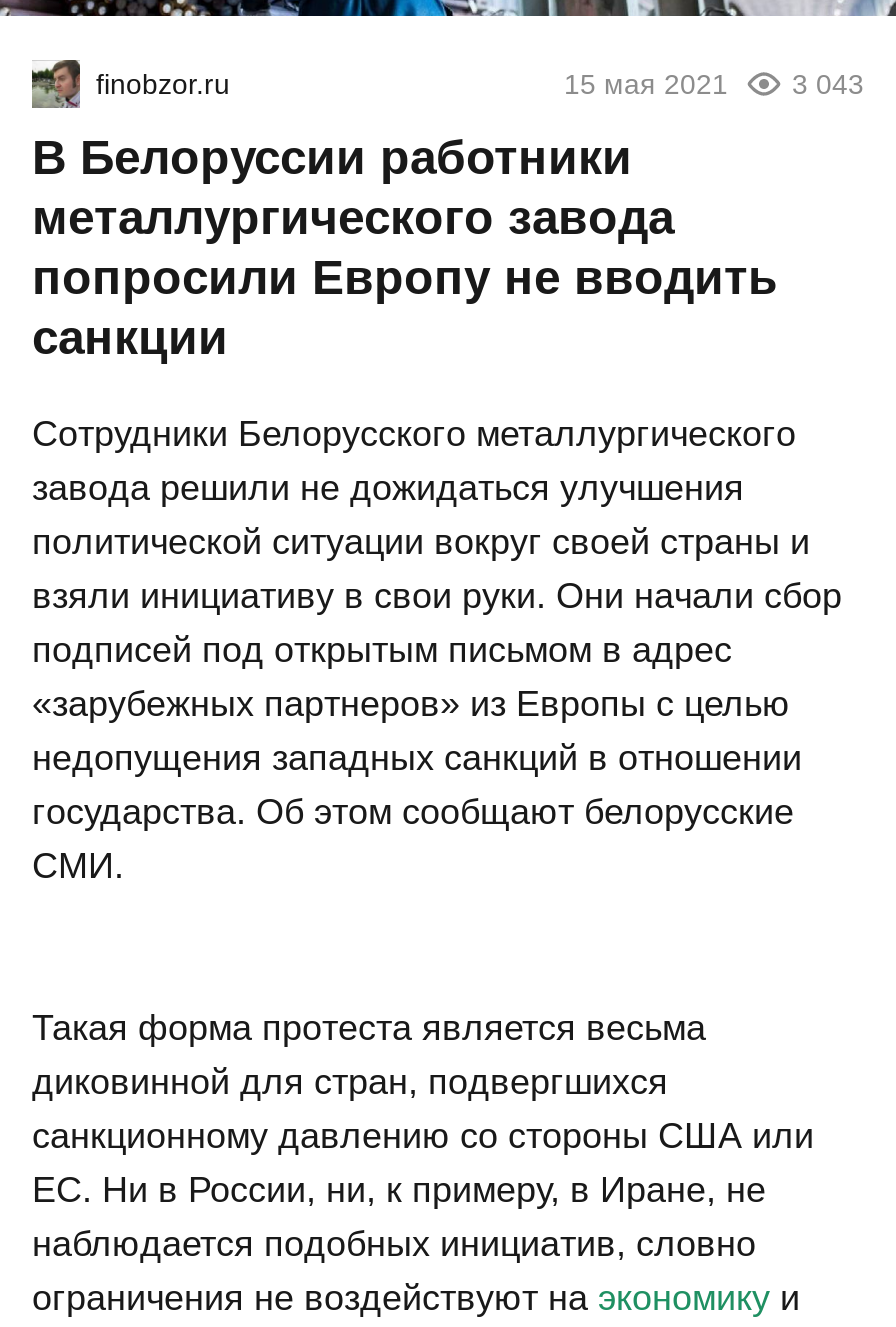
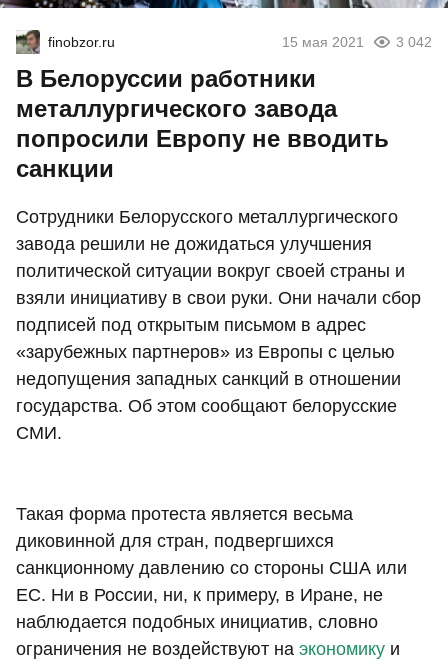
[564,68,864,100] 15 мая 2021 3 043 -> [282,34,432,50] 15 мая 2021 3 042

